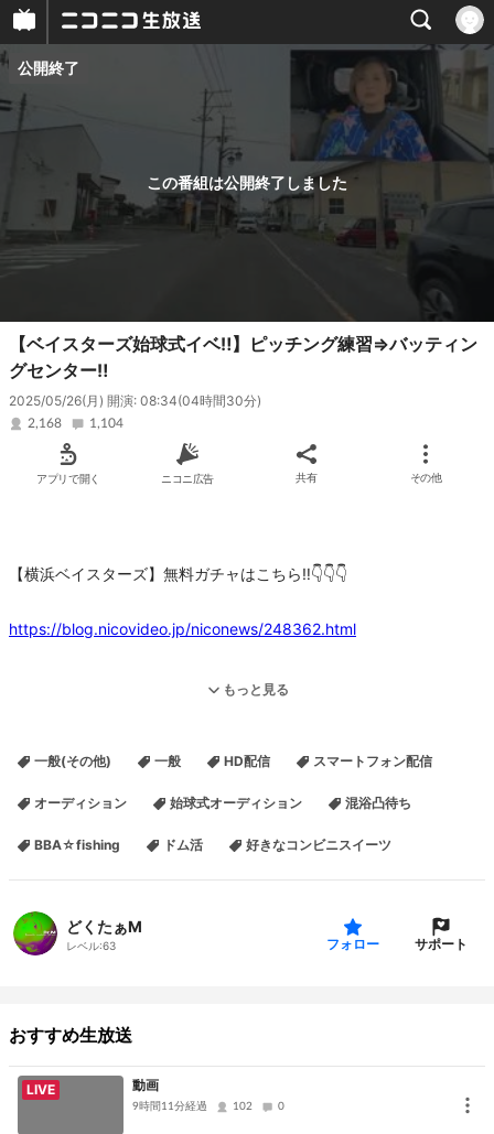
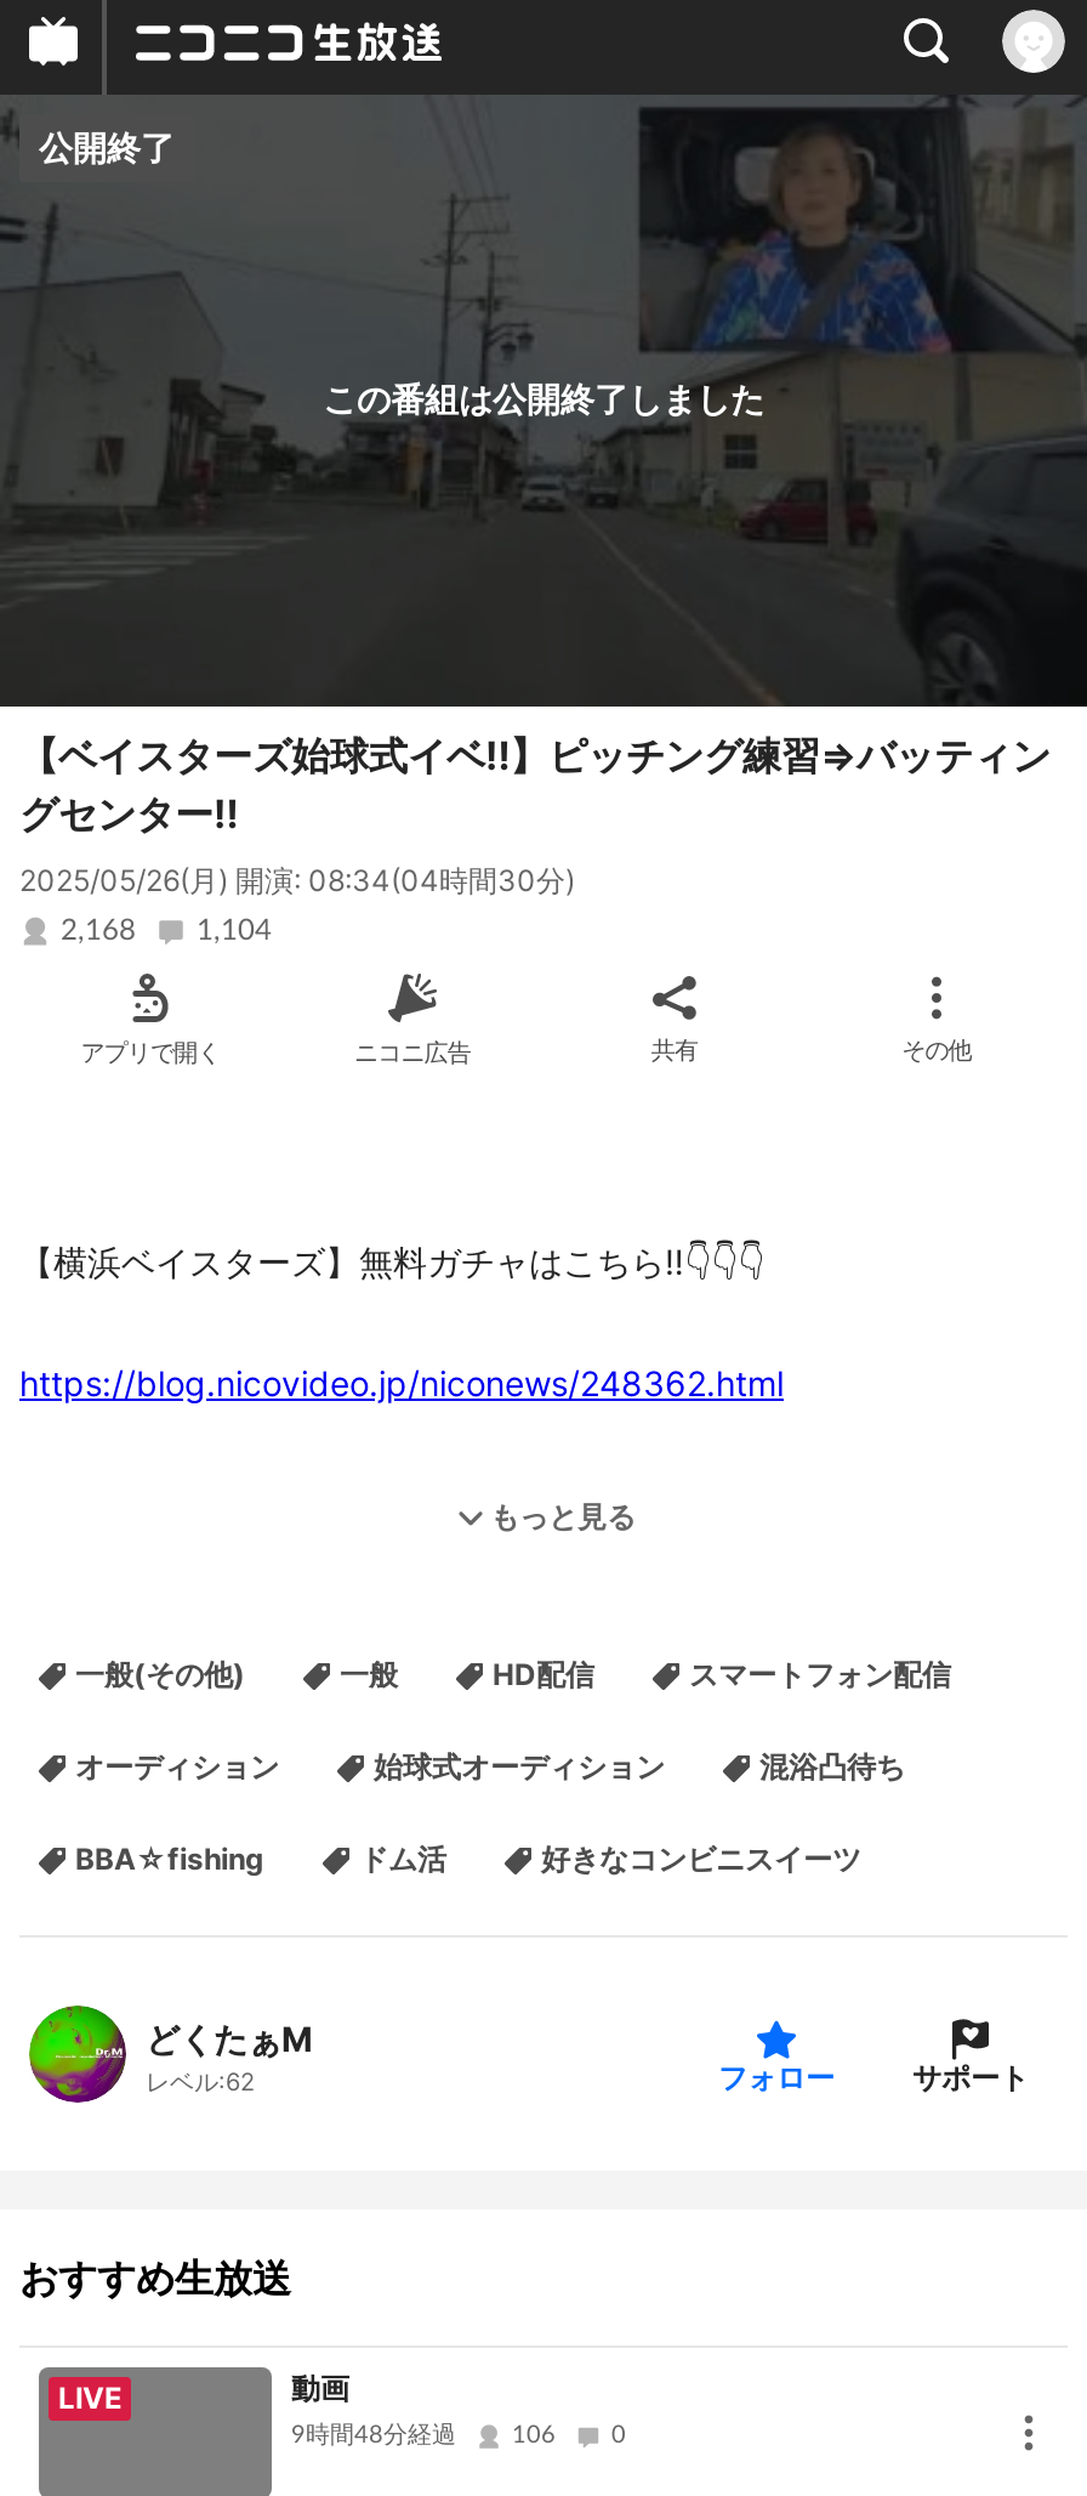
[66,938,116,952] レベル:63 -> [146,2065,255,2094] レベル:62
[132,1101,207,1112] 9時間11分経過 -> [291,2422,456,2447] 9時間48分経過
[233,1101,253,1112] 102 -> [512,2424,556,2448] 106

